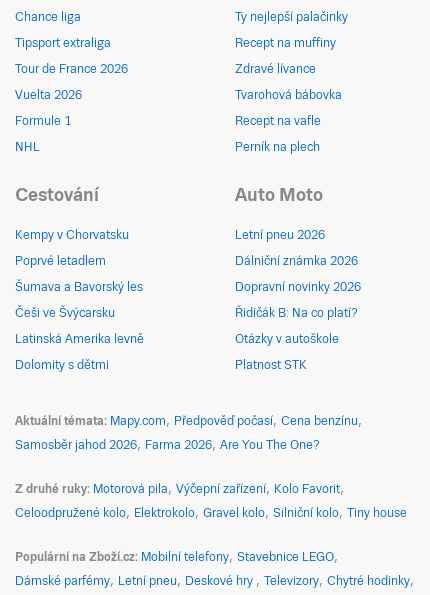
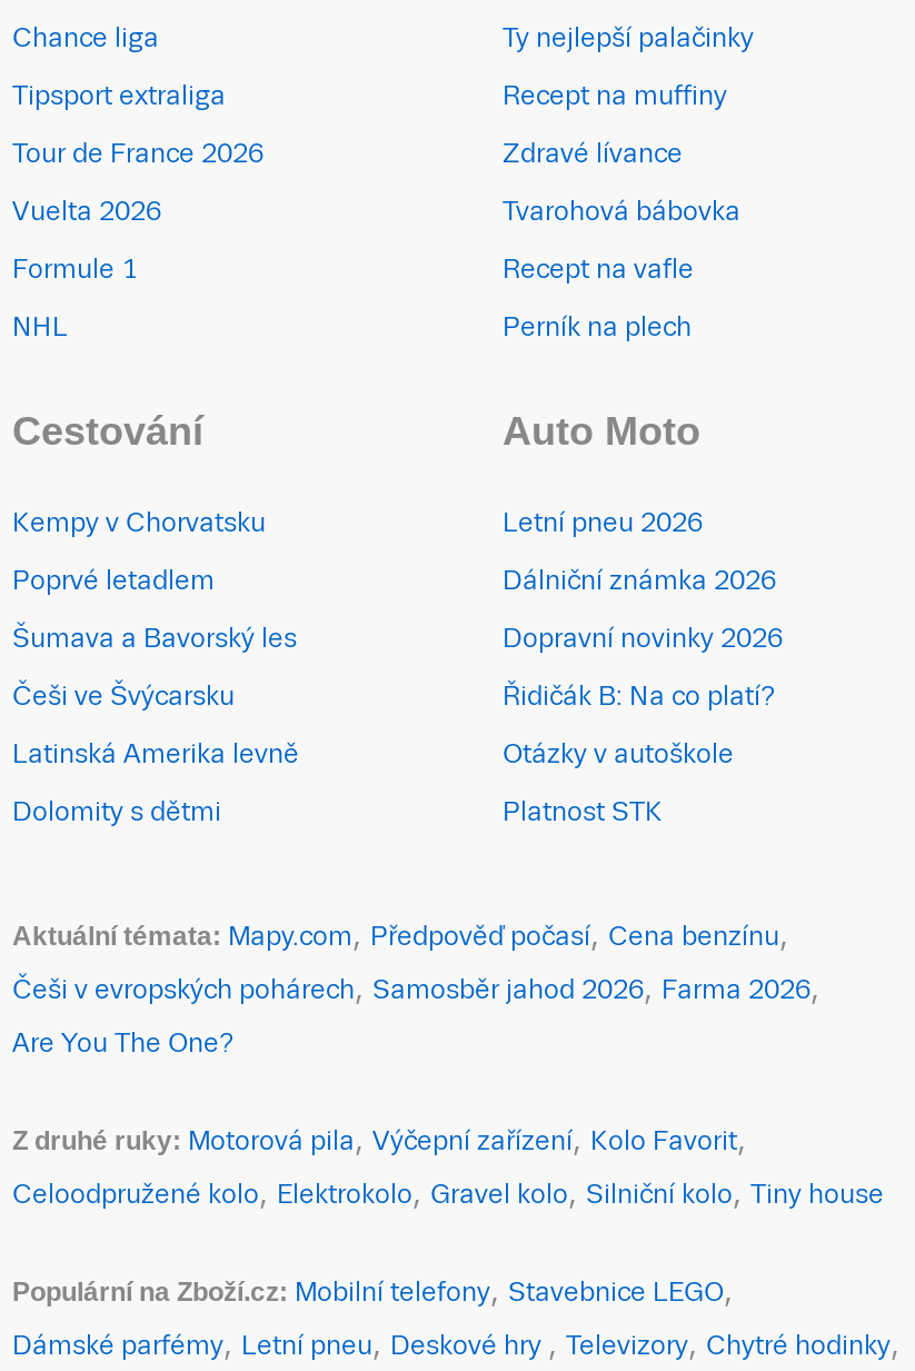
[15,438,320,452] Samosběr jahod 2026 Farma 2026 Are You The One? -> [12,974,810,1058] Češi v evropských pohárech Samosběr jahod 2026 Farma 2026 | Are You The One?

